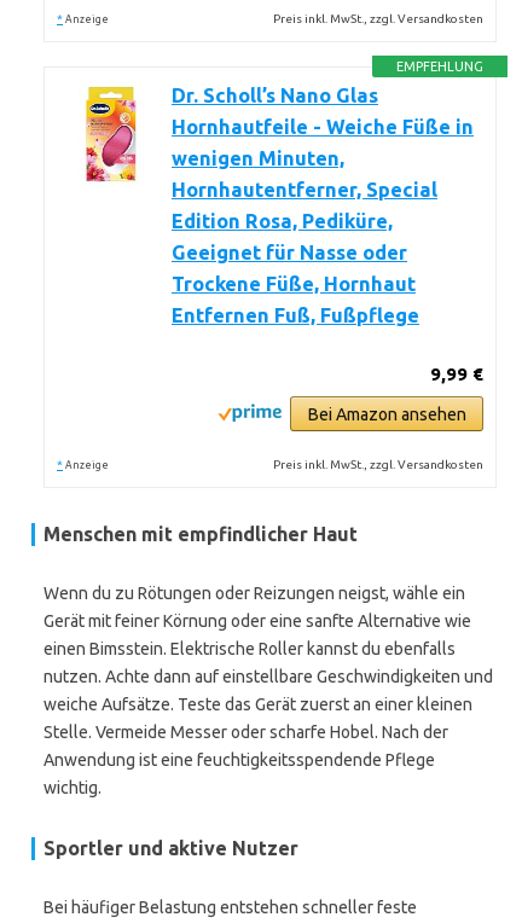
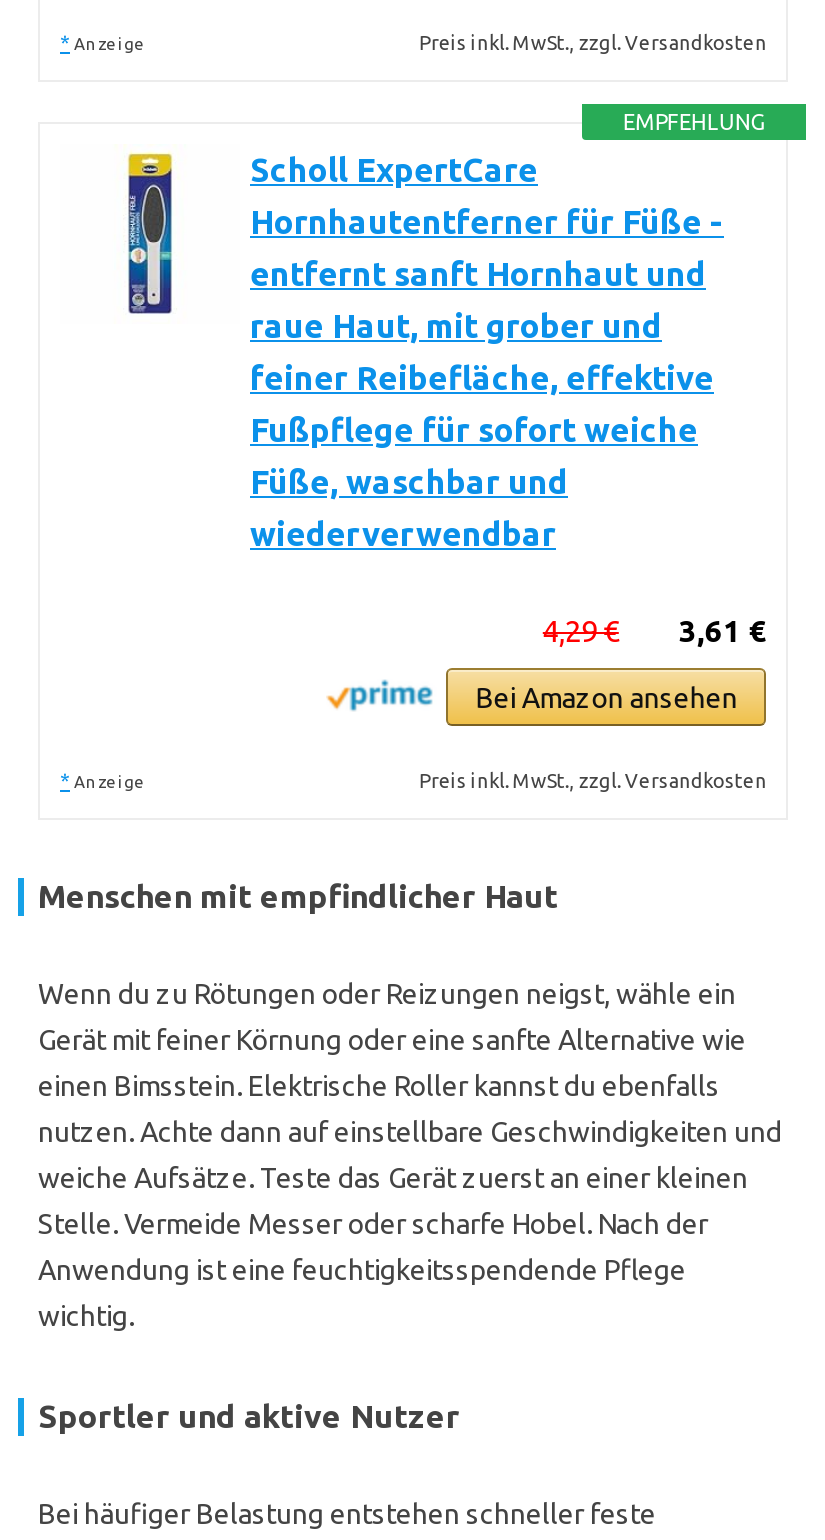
[85,85,474,326] [image] | Dr. Scholl’s Nano Glas | Hornhautfeile - Weiche Füße in | wenigen Minuten, | Hornhautentferner, Special | Edition Rosa, Pediküre, | Geeignet für Nasse oder | Trockene Füße, Hornhaut | Entfernen Fuß, Fußpflege -> [108,152,724,552] [image] | Scholl ExpertCare | Hornhautentferner für Füße - | entfernt sanft Hornhaut und | raue Haut, mit grober und | feiner Reibefläche, effektive | Fußpflege für sofort weiche | Füße, waschbar und | wiederverwendbar
[431,364,484,384] 9,99 € -> [543,614,767,648] 3,61 € | 4,29 €

